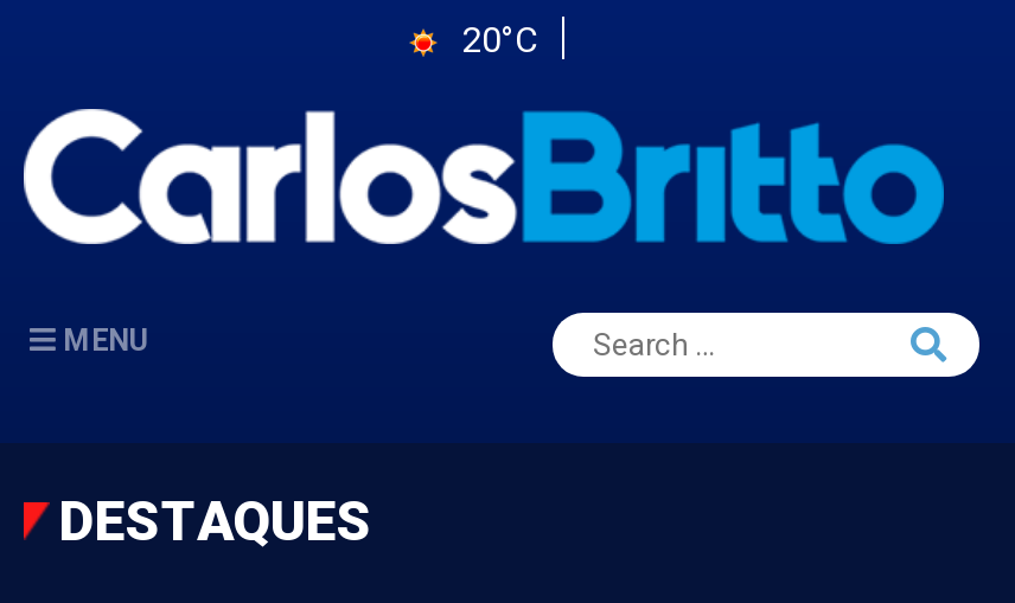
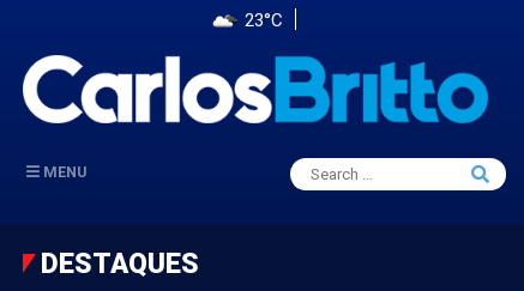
[462,19,538,62] 20°C -> [245,10,283,31] 23°C

